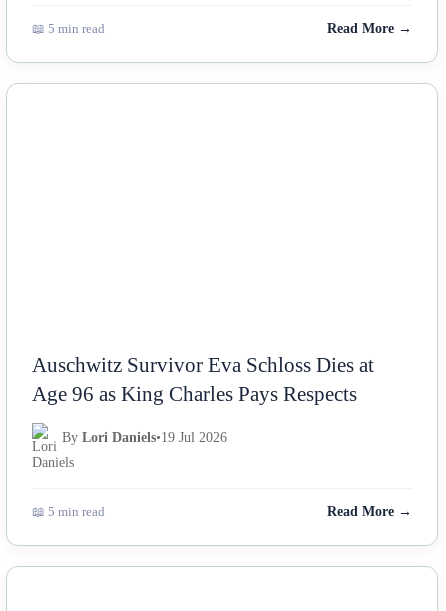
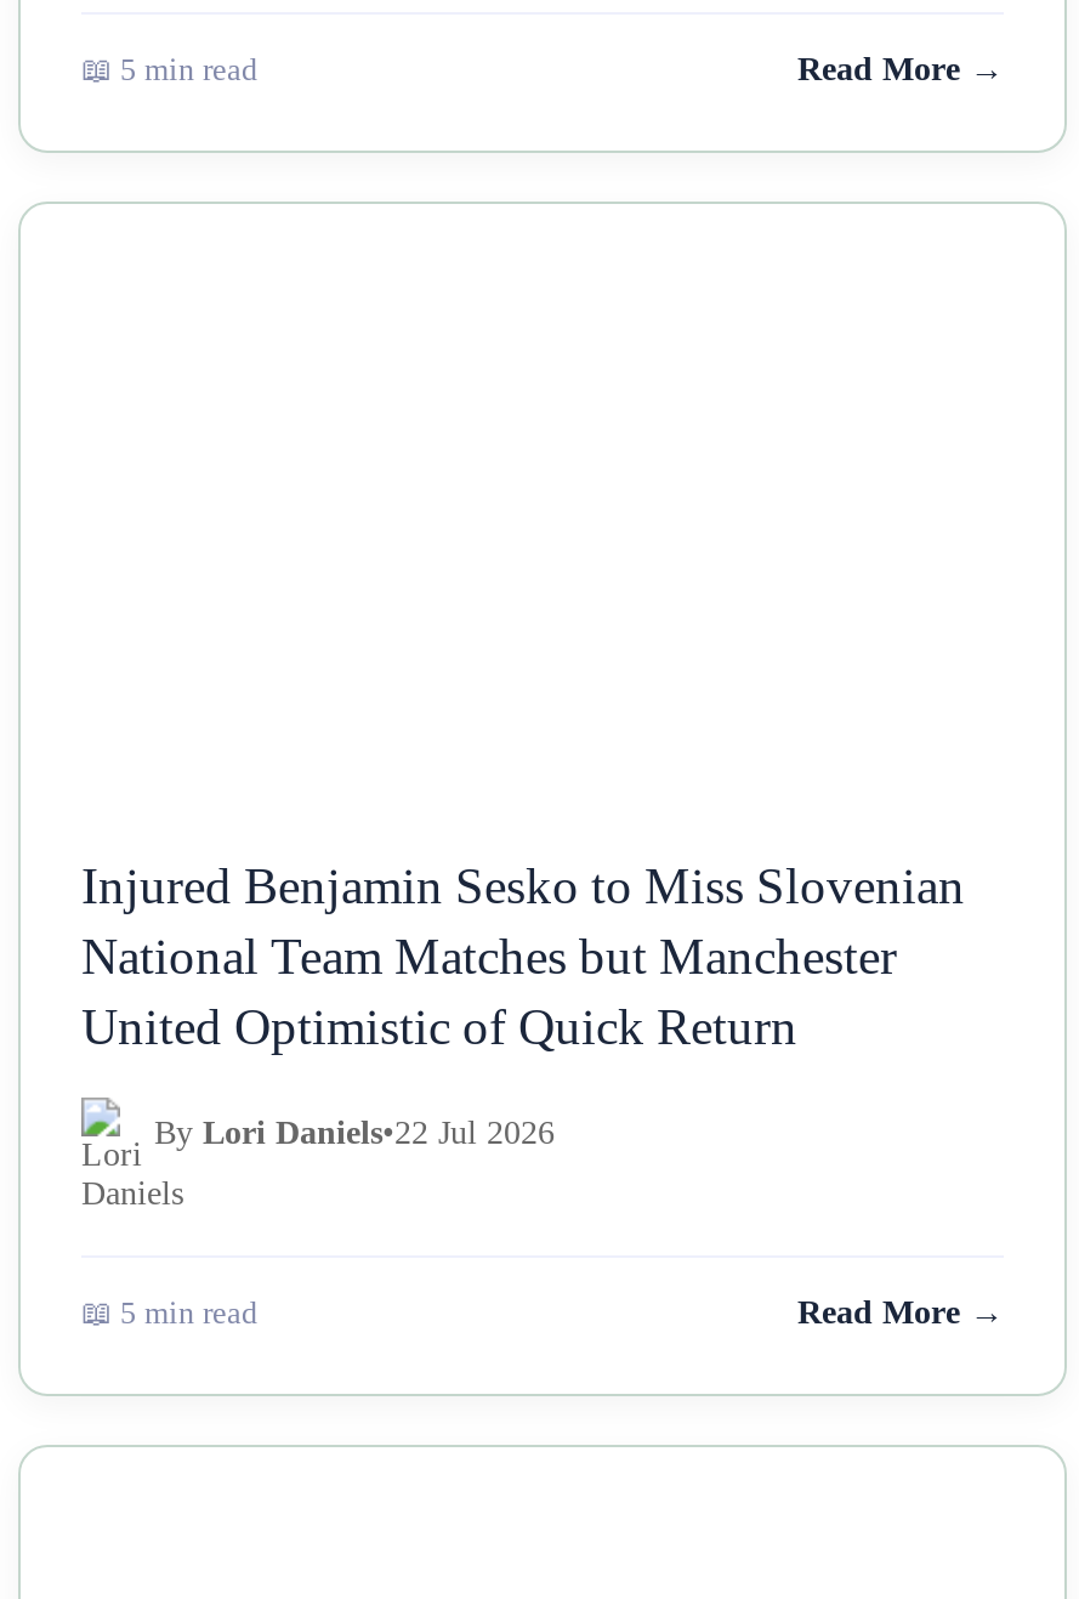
[32,353,374,405] Auschwitz Survivor Eva Schloss Dies at | Age 96 as King Charles Pays Respects -> [81,857,965,1053] Injured Benjamin Sesko to Miss Slovenian | National Team Matches but Manchester | United Optimistic of Quick Return
[62,430,227,445] By Lori Daniels•19 Jul 2026 -> [154,1114,555,1151] By Lori Daniels•22 Jul 2026

